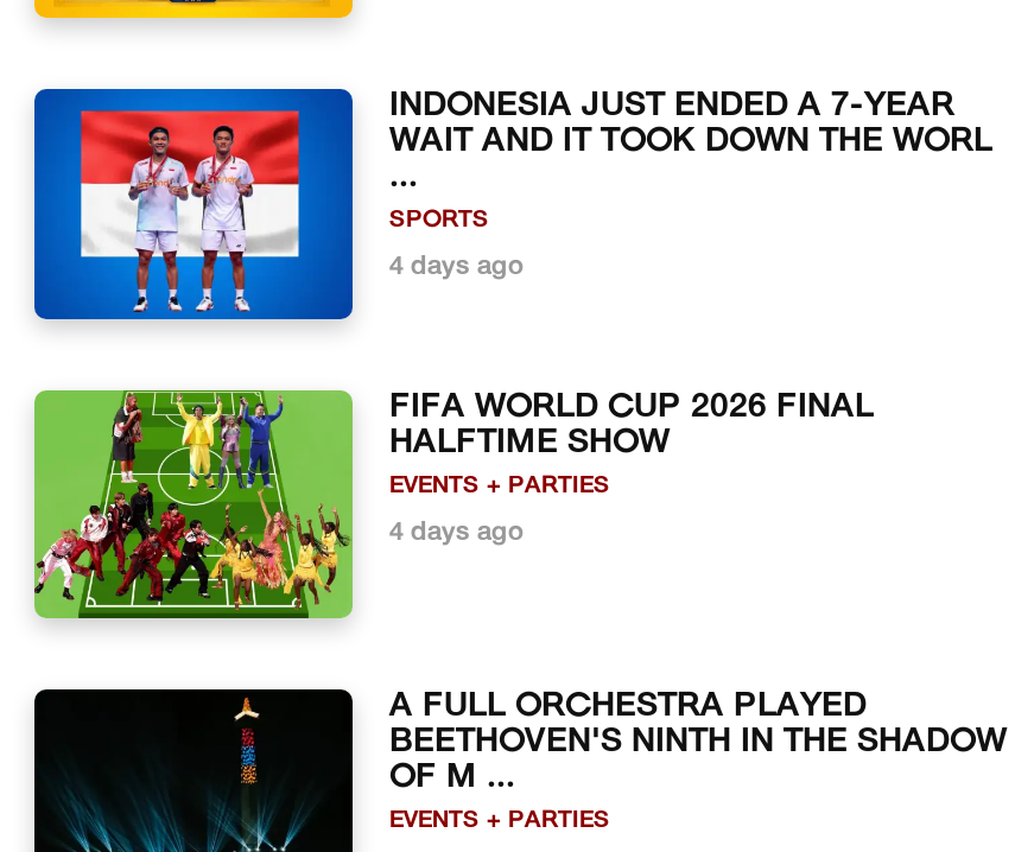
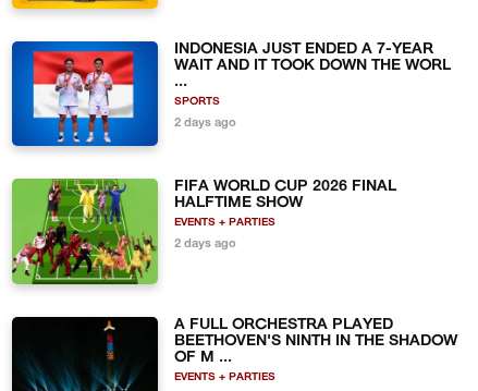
[389,255,524,281] 4 days ago -> [175,117,237,129] 2 days ago
[389,520,524,546] 4 days ago -> [175,239,237,251] 2 days ago

